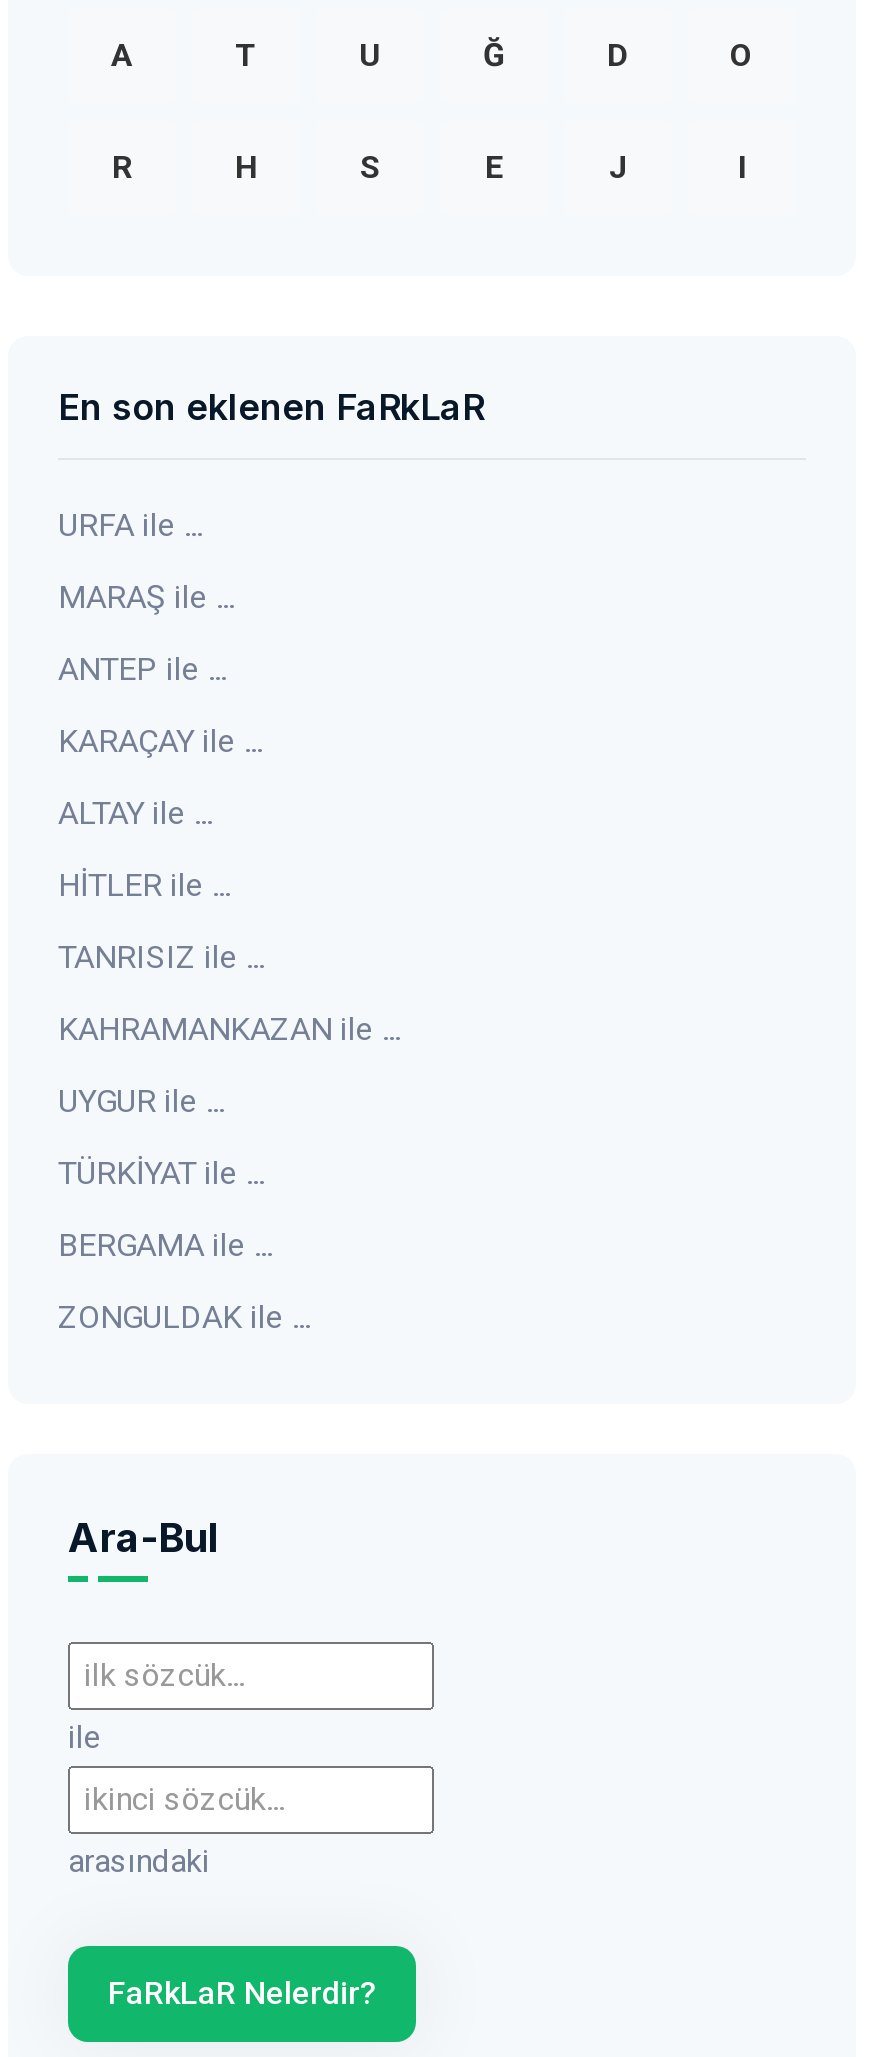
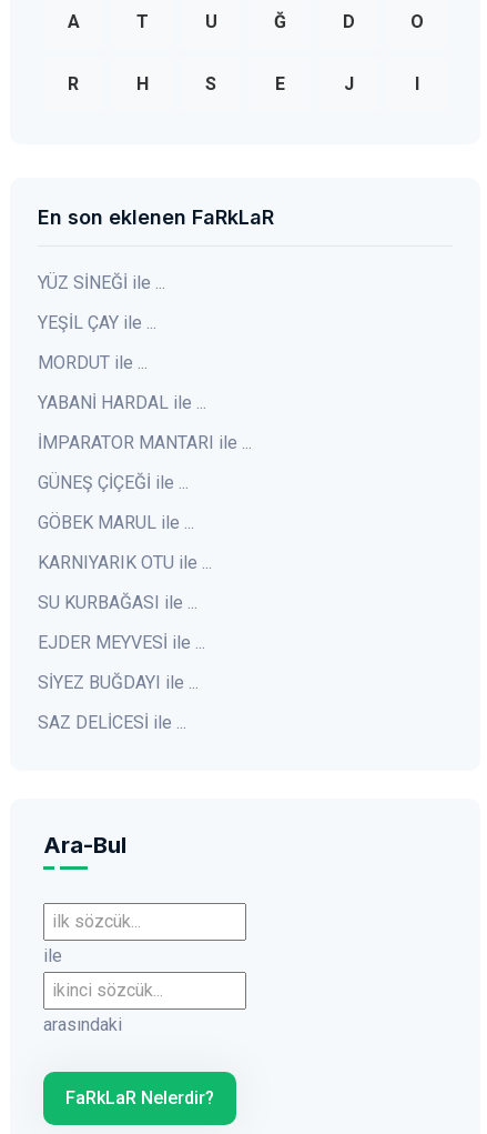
[58,506,202,544] URFA ile ... -> [38,272,165,293] YÜZ SİNEĞİ ile ...
[58,578,234,616] MARAŞ ile ... -> [38,312,156,333] YEŞİL ÇAY ile ...
[58,650,226,688] ANTEP ile ... -> [38,352,148,373] MORDUT ile ...
[58,722,262,760] KARAÇAY ile ... -> [38,392,206,413] YABANİ HARDAL ile ...
[58,794,212,832] ALTAY ile ... -> [38,432,252,453] İMPARATOR MANTARI ile ...
[58,866,230,904] HİTLER ile ... -> [38,472,189,493] GÜNEŞ ÇİÇEĞİ ile ...
[58,938,264,976] TANRISIZ ile ... -> [38,512,194,533] GÖBEK MARUL ile ...
[58,1010,400,1048] KAHRAMANKAZAN ile ... -> [38,552,212,573] KARNIYARIK OTU ile ...
[58,1082,224,1120] UYGUR ile ... -> [38,592,197,613] SU KURBAĞASI ile ...
[58,1154,264,1192] TÜRKİYAT ile ... -> [38,632,205,653] EJDER MEYVESİ ile ...
[58,1226,272,1264] BERGAMA ile ... -> [38,672,199,693] SİYEZ BUĞDAYI ile ...
[58,1298,310,1336] ZONGULDAK ile ... -> [38,712,186,733] SAZ DELİCESİ ile ...

